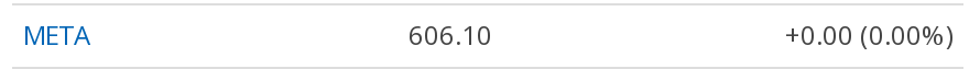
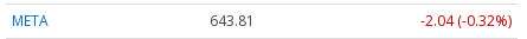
[409,16,492,53] 606.10 -> [210,11,255,31] 643.81
[785,16,952,53] +0.00 (0.00%) -> [420,11,512,31] -2.04 (-0.32%)

